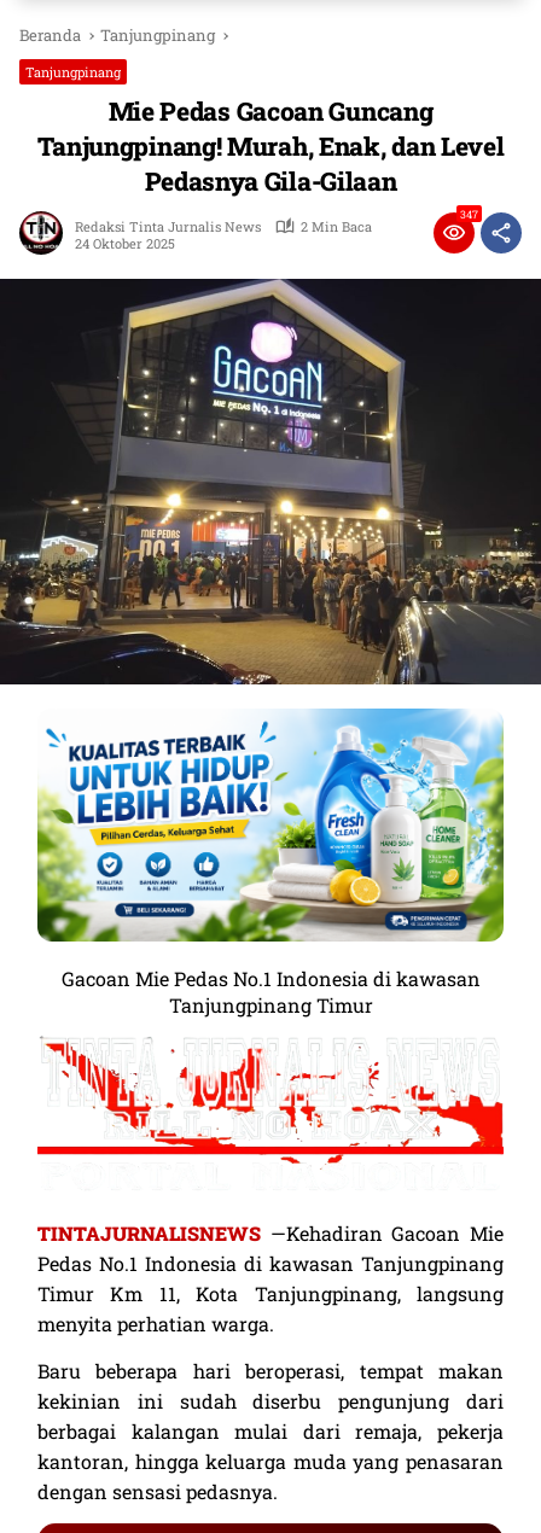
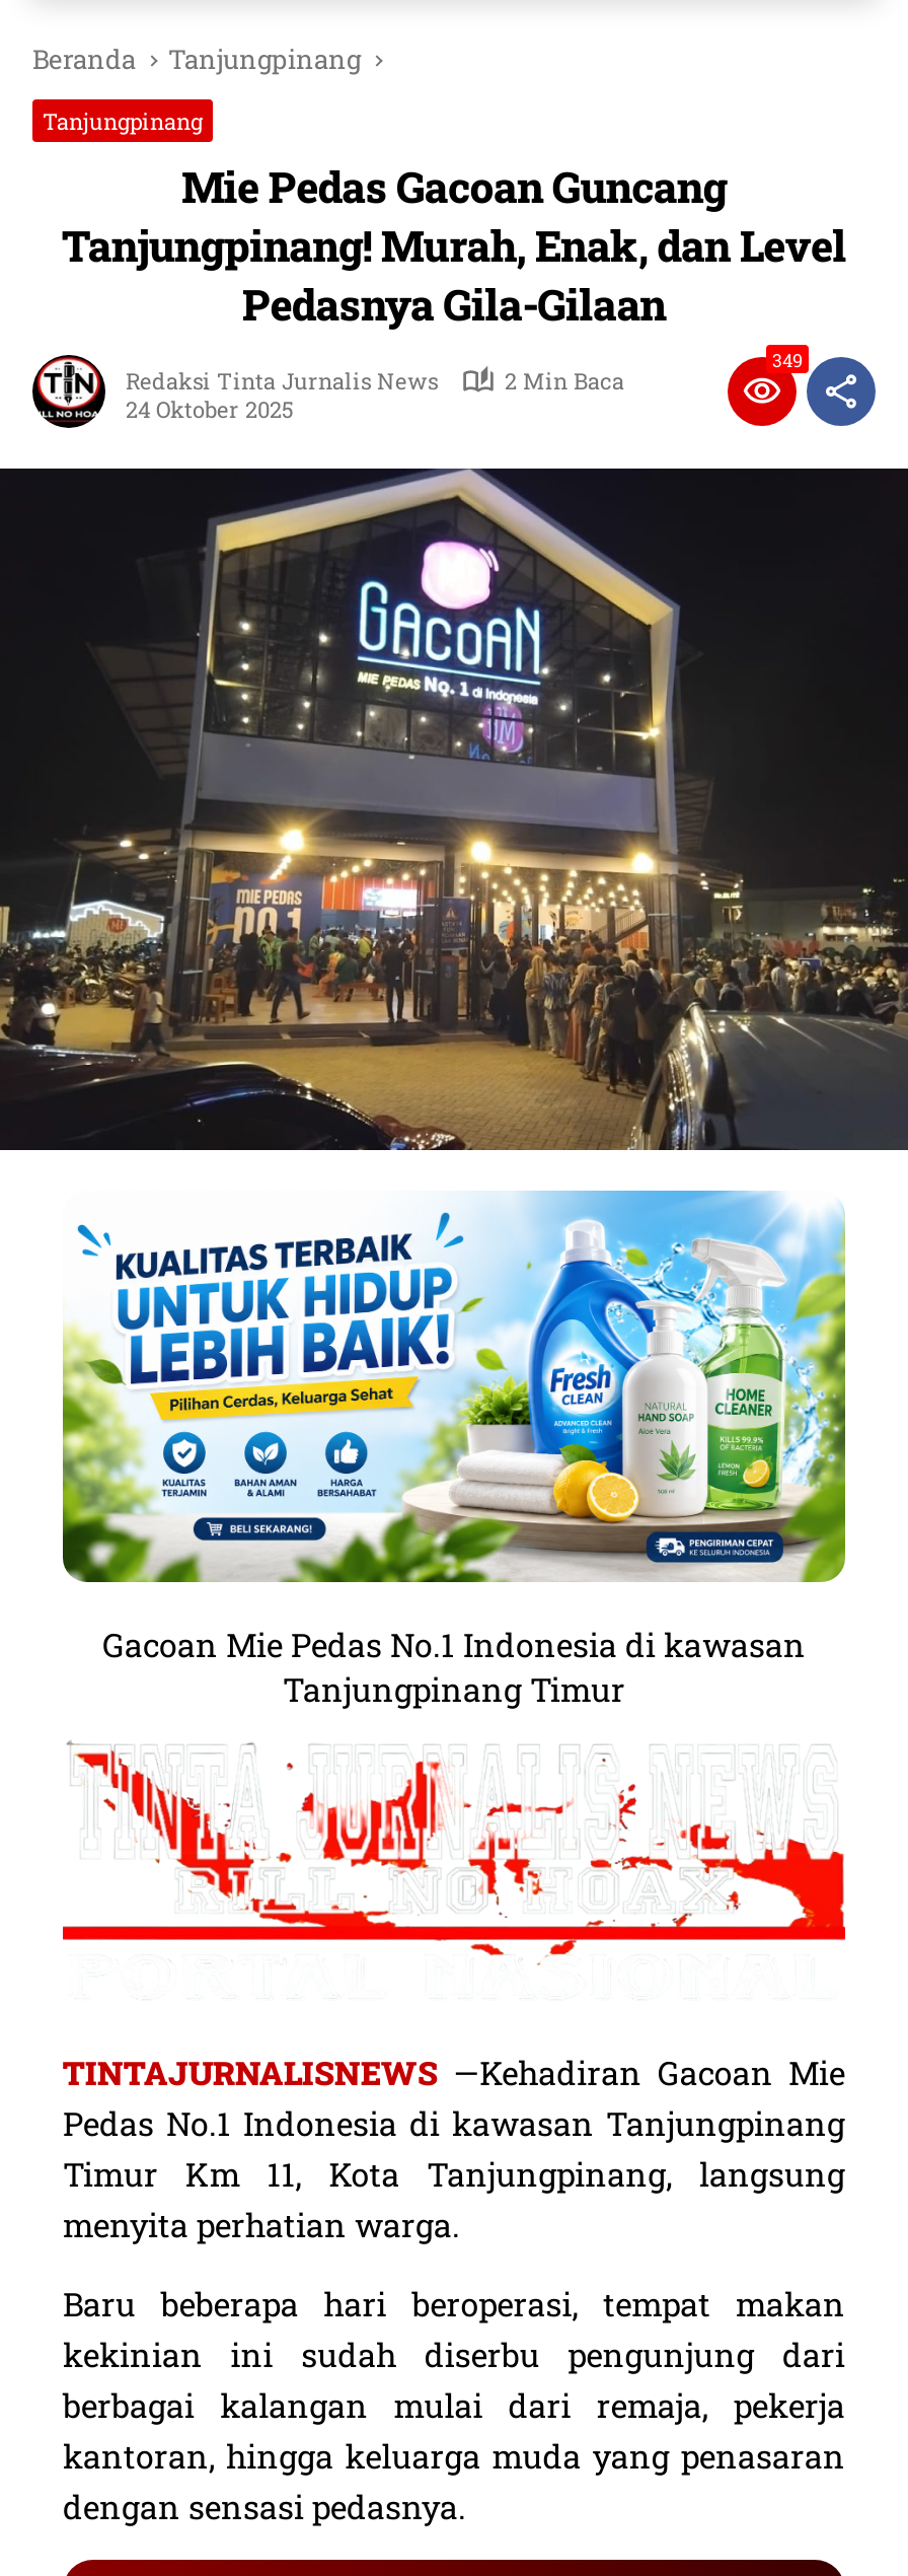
[460,208,478,221] 347 -> [772,349,803,371] 349

